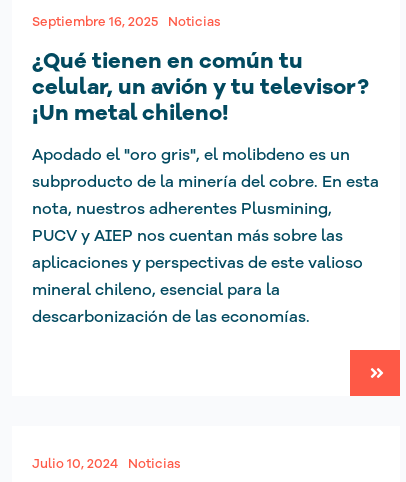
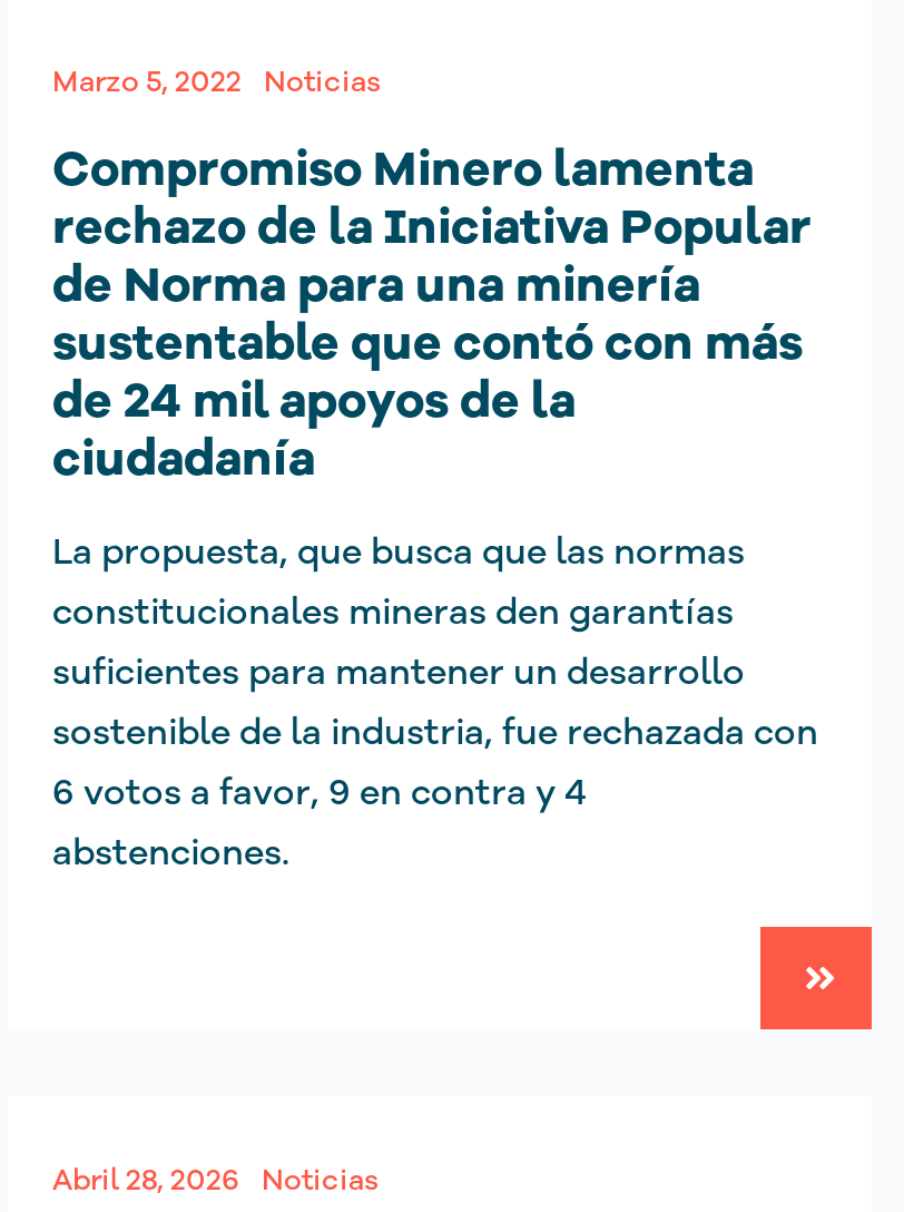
[32,13,221,29] Septiembre 16, 2025 Noticias -> [52,63,382,99] Marzo 5, 2022 Noticias
[32,46,369,128] ¿Qué tienen en común tu | celular, un avión y tu televisor? | ¡Un metal chileno! -> [52,136,812,492] Compromiso Minero lamenta | rechazo de la Iniciativa Popular | de Norma para una minería | sustentable que contó con más | de 24 mil apoyos de la | ciudadanía
[32,144,379,326] Apodado el "oro gris", el molibdeno es un | subproducto de la minería del cobre. En esta | nota, nuestros adherentes Plusmining, | PUCV y AIEP nos cuentan más sobre las | aplicaciones y perspectivas de este valioso | mineral chileno, esencial para la | descarbonización de las economías. -> [52,528,818,873] La propuesta, que busca que las normas | constitucionales mineras den garantías | suficientes para mantener un desarrollo | sostenible de la industria, fue rechazada con | 6 votos a favor, 9 en contra y 4 | abstenciones.
[32,455,181,471] Julio 10, 2024 Noticias -> [52,1162,380,1198] Abril 28, 2026 Noticias

